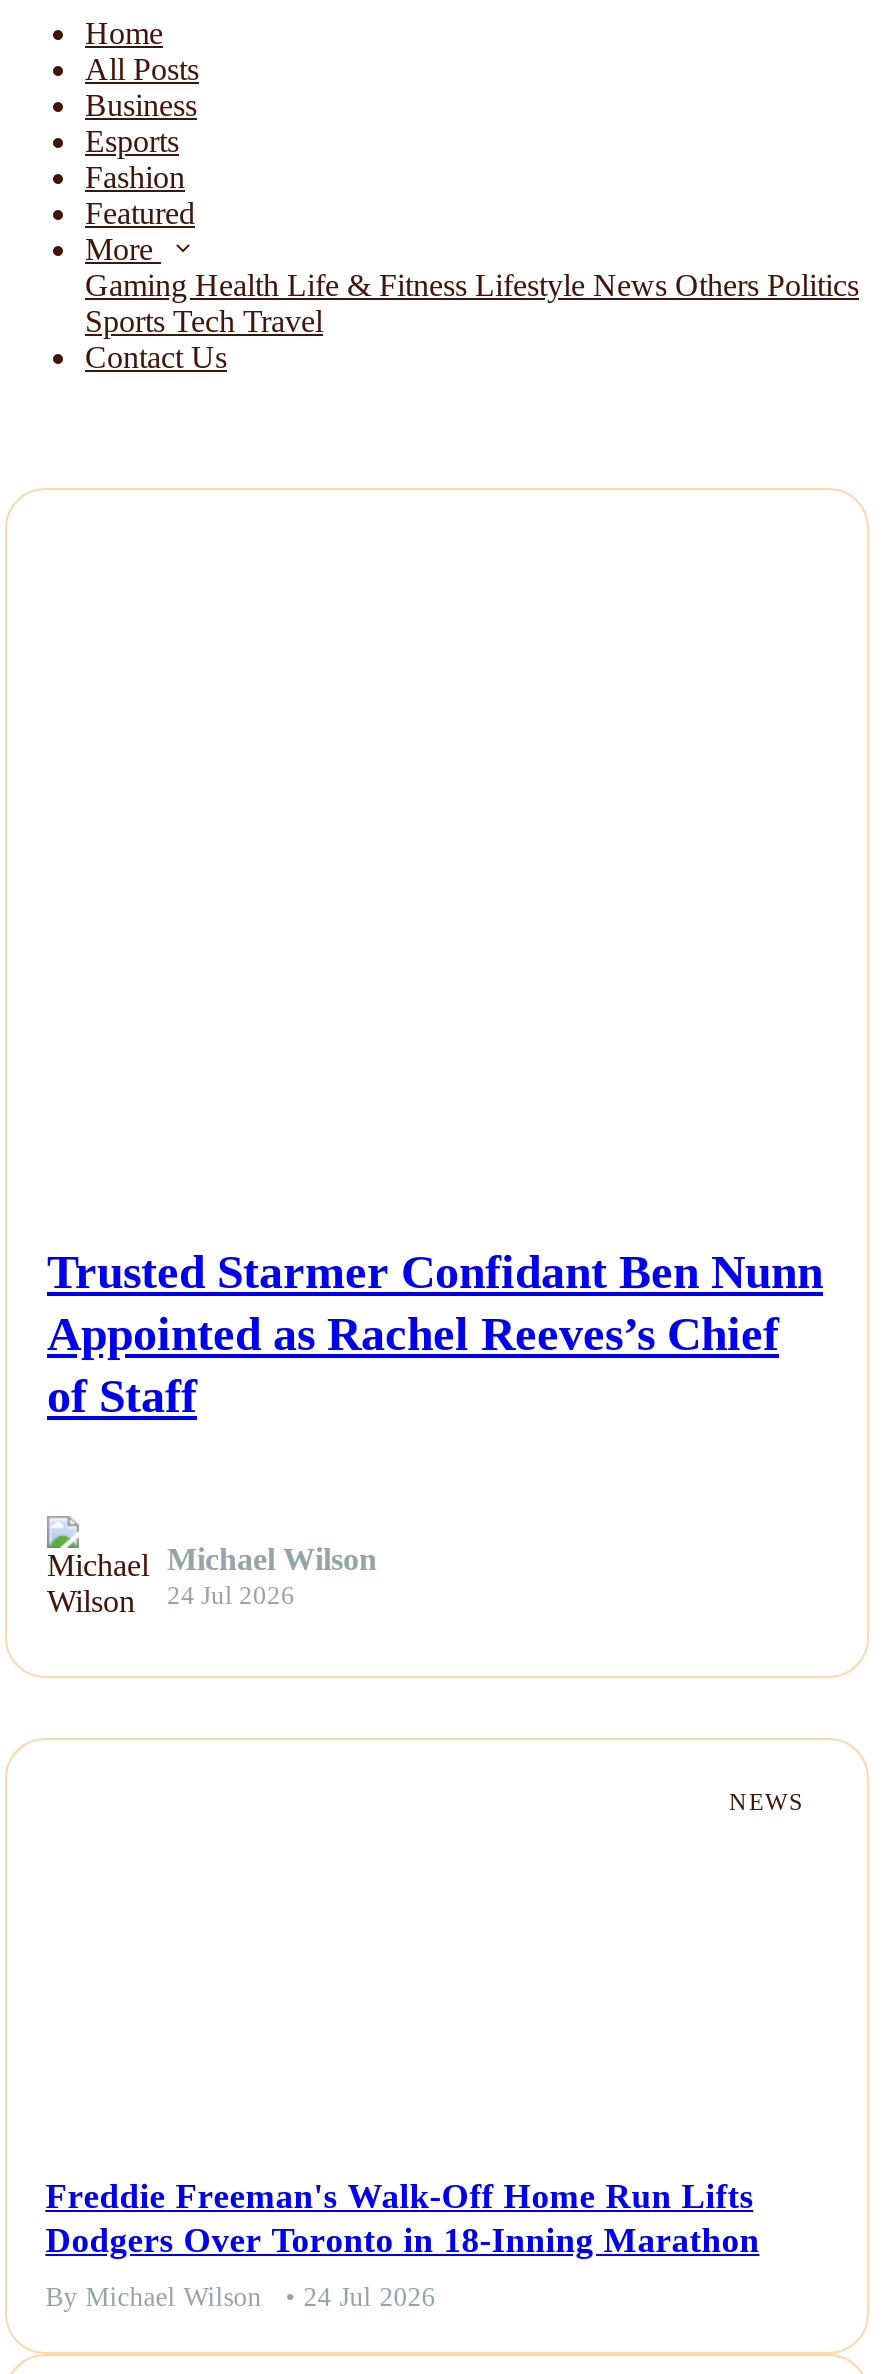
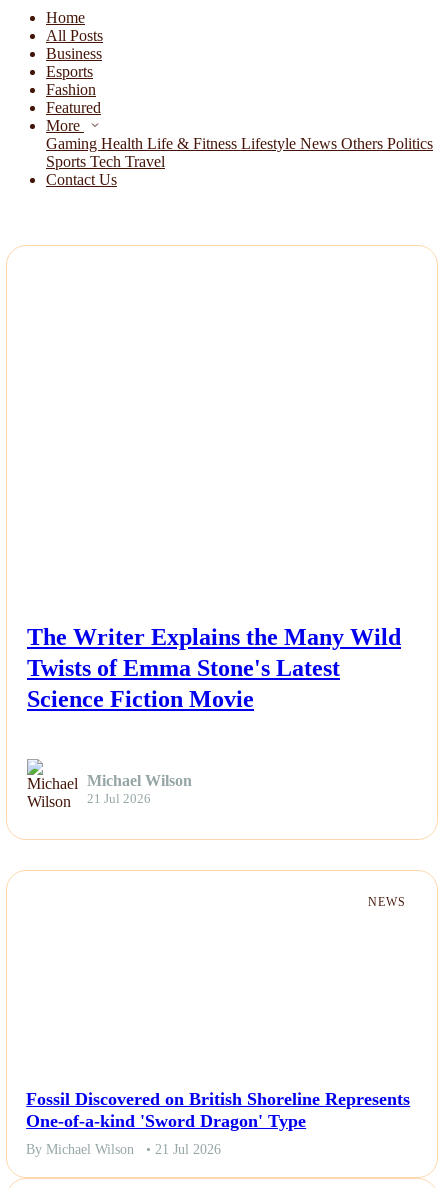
[47,1246,823,1422] Trusted Starmer Confidant Ben Nunn | Appointed as Rachel Reeves’s Chief | of Staff -> [27,624,401,712] The Writer Explains the Many Wild | Twists of Emma Stone's Latest | Science Fiction Movie
[167,1581,295,1609] 24 Jul 2026 -> [87,791,151,805] 21 Jul 2026
[45,2176,759,2260] Freddie Freeman's Walk-Off Home Run Lifts | Dodgers Over Toronto in 18-Inning Marathon -> [26,1089,410,1131] Fossil Discovered on British Shoreline Represents | One-of-a-kind 'Sword Dragon' Type
[45,2282,435,2312] By Michael Wilson • 24 Jul 2026 -> [26,1142,221,1157] By Michael Wilson • 21 Jul 2026

